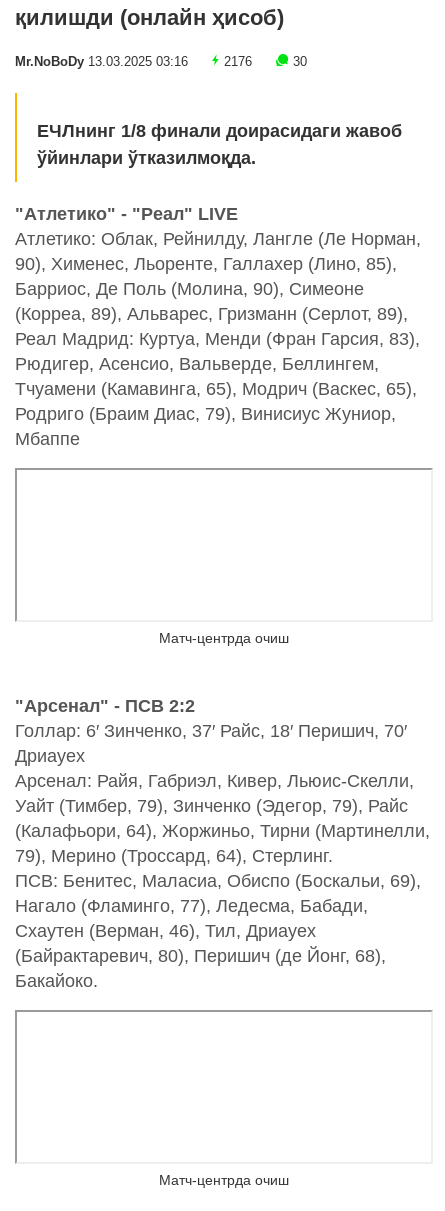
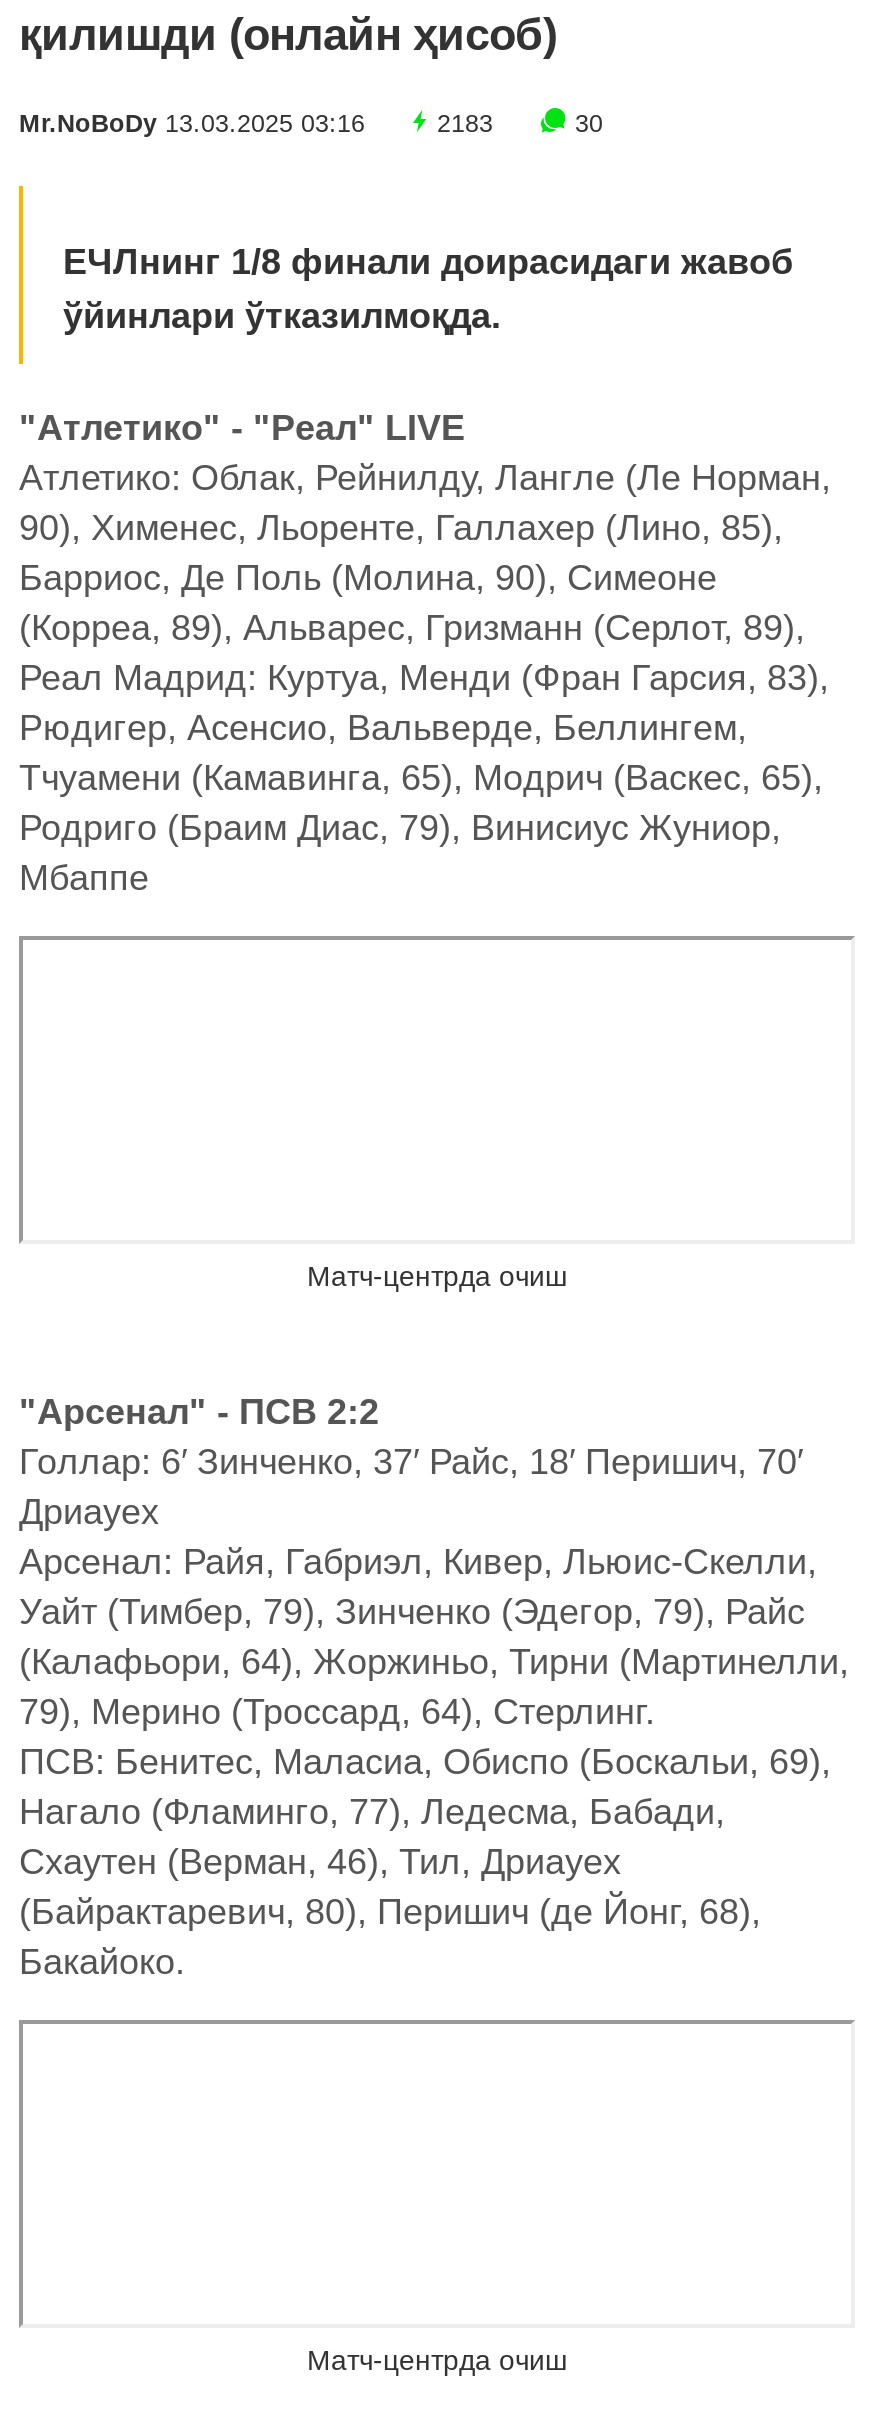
[224,55,252,69] 2176 -> [437,111,493,139] 2183

